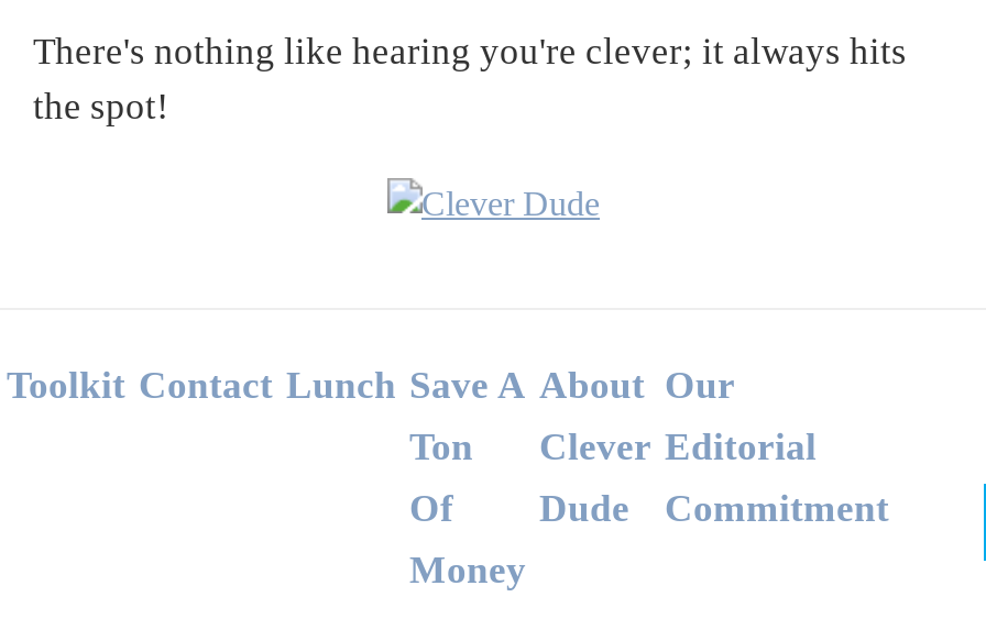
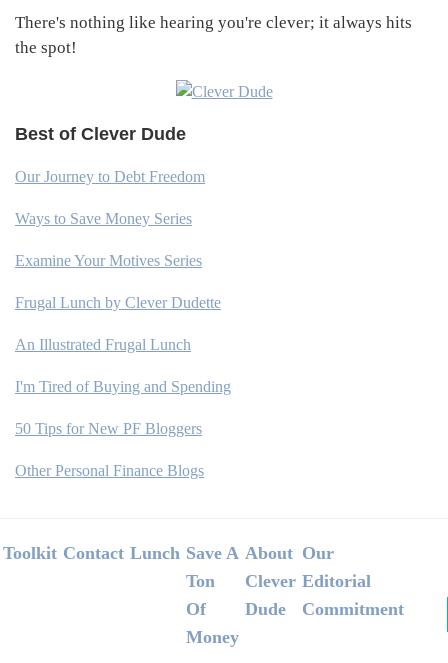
none -> [15,124,231,479] Best of Clever Dude | Our Journey to Debt Freedom | Ways to Save Money Series | Examine Your Motives Series | Frugal Lunch by Clever Dudette | An Illustrated Frugal Lunch | I'm Tired of Buying and Spending | 50 Tips for New PF Bloggers | Other Personal Finance Blogs

